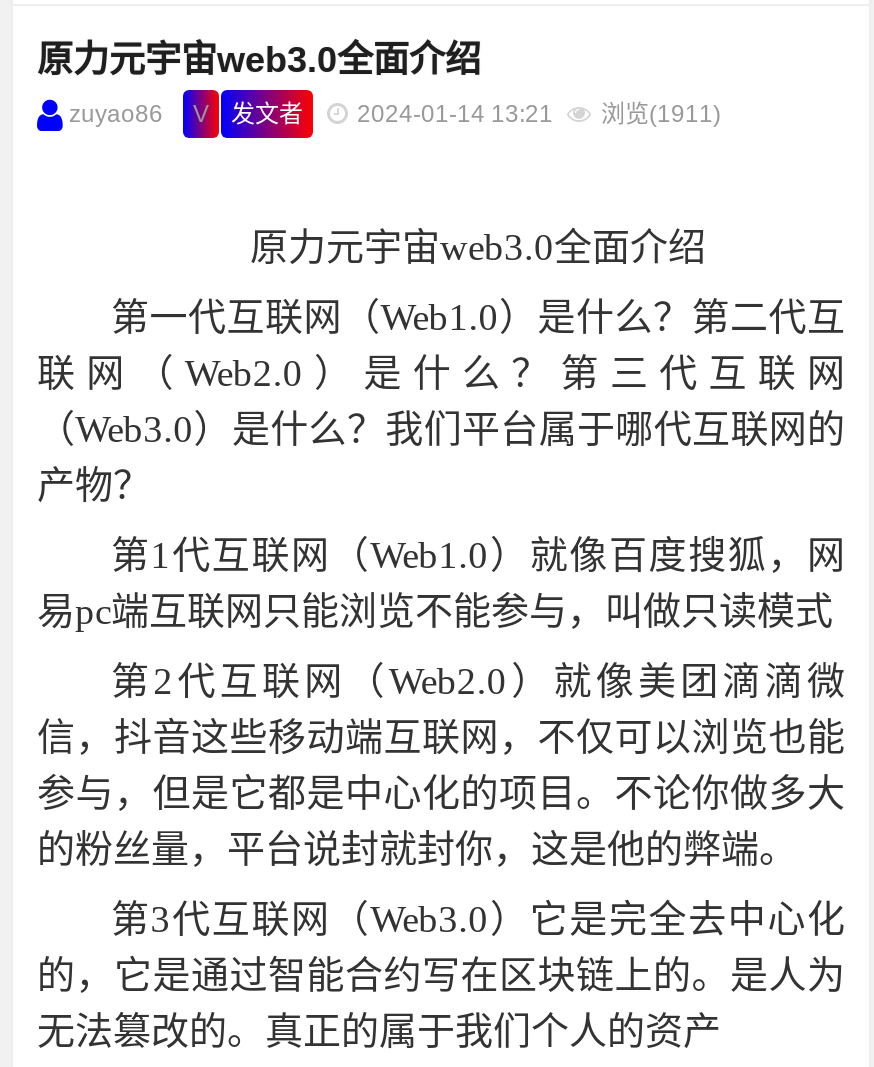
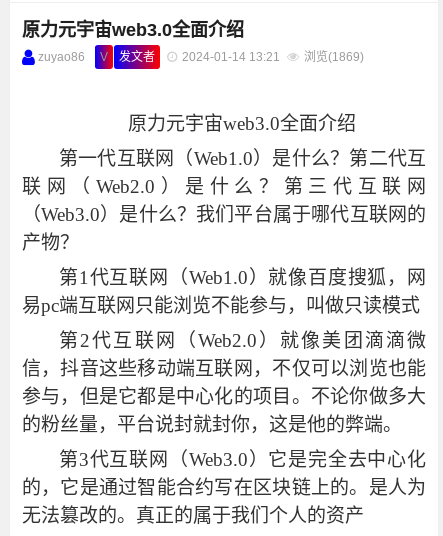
[69,100,721,128] zuyao86 V 发文者 2024-01-14 13:21 浏览(1911) -> [38,50,364,64] zuyao86 V 发文者 2024-01-14 13:21 浏览(1869)

